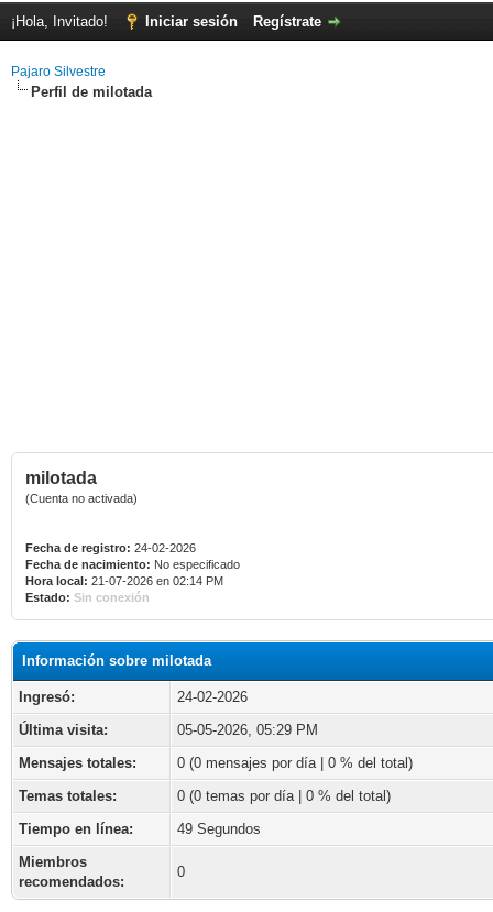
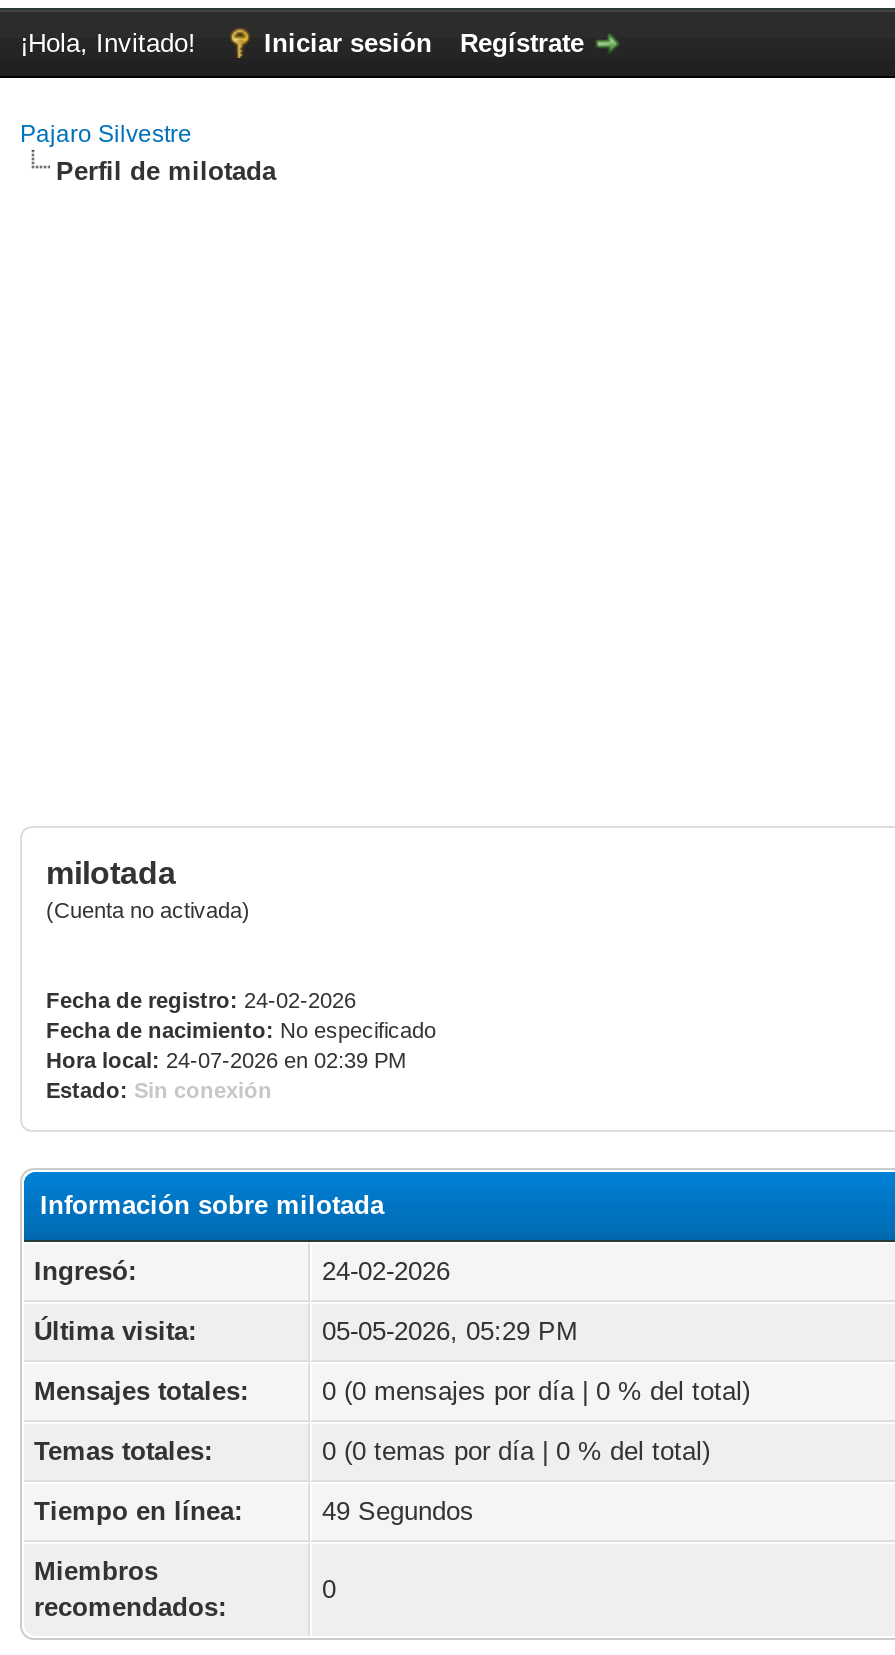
[25,574,223,587] Hora local: 21-07-2026 en 02:14 PM -> [46,1048,406,1072] Hora local: 24-07-2026 en 02:39 PM

